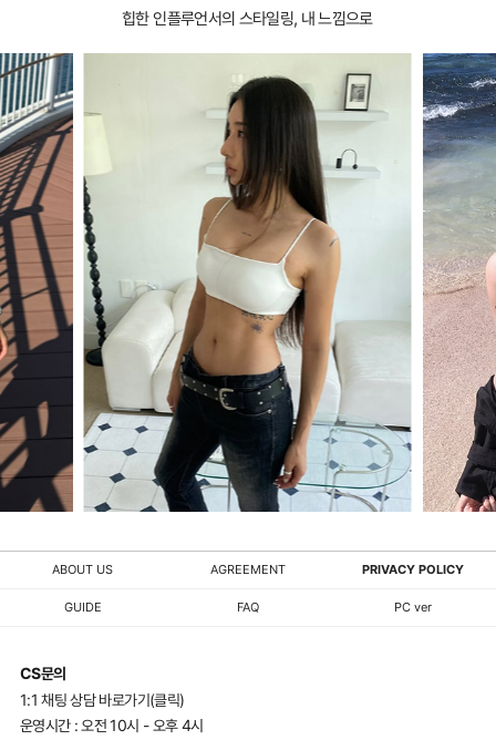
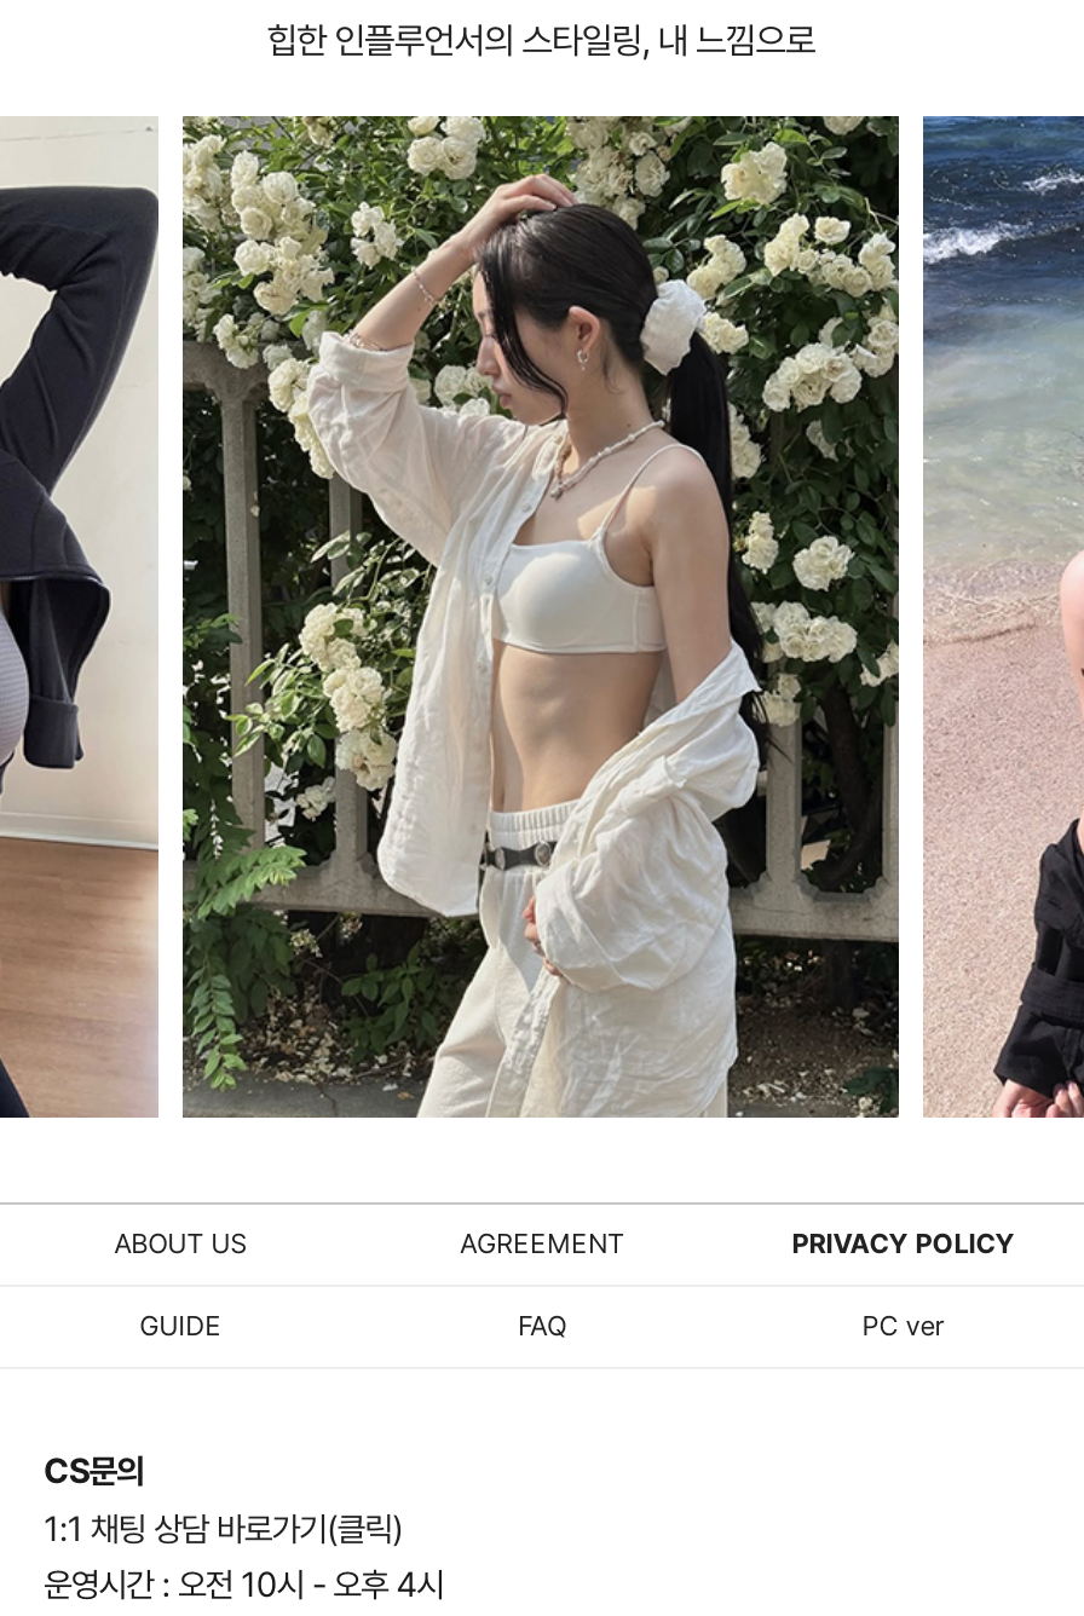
[3,52,74,512] [image] -> [7,116,160,1120] [image]
[83,53,412,513] [image] -> [181,114,903,1120] [image]

